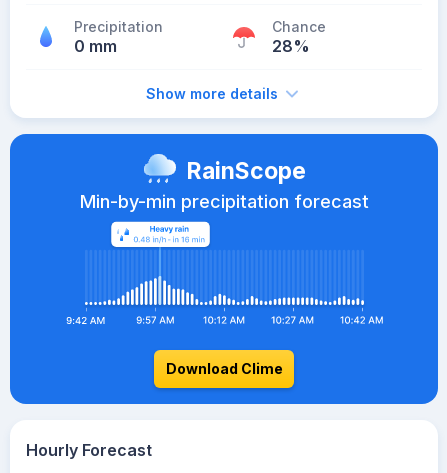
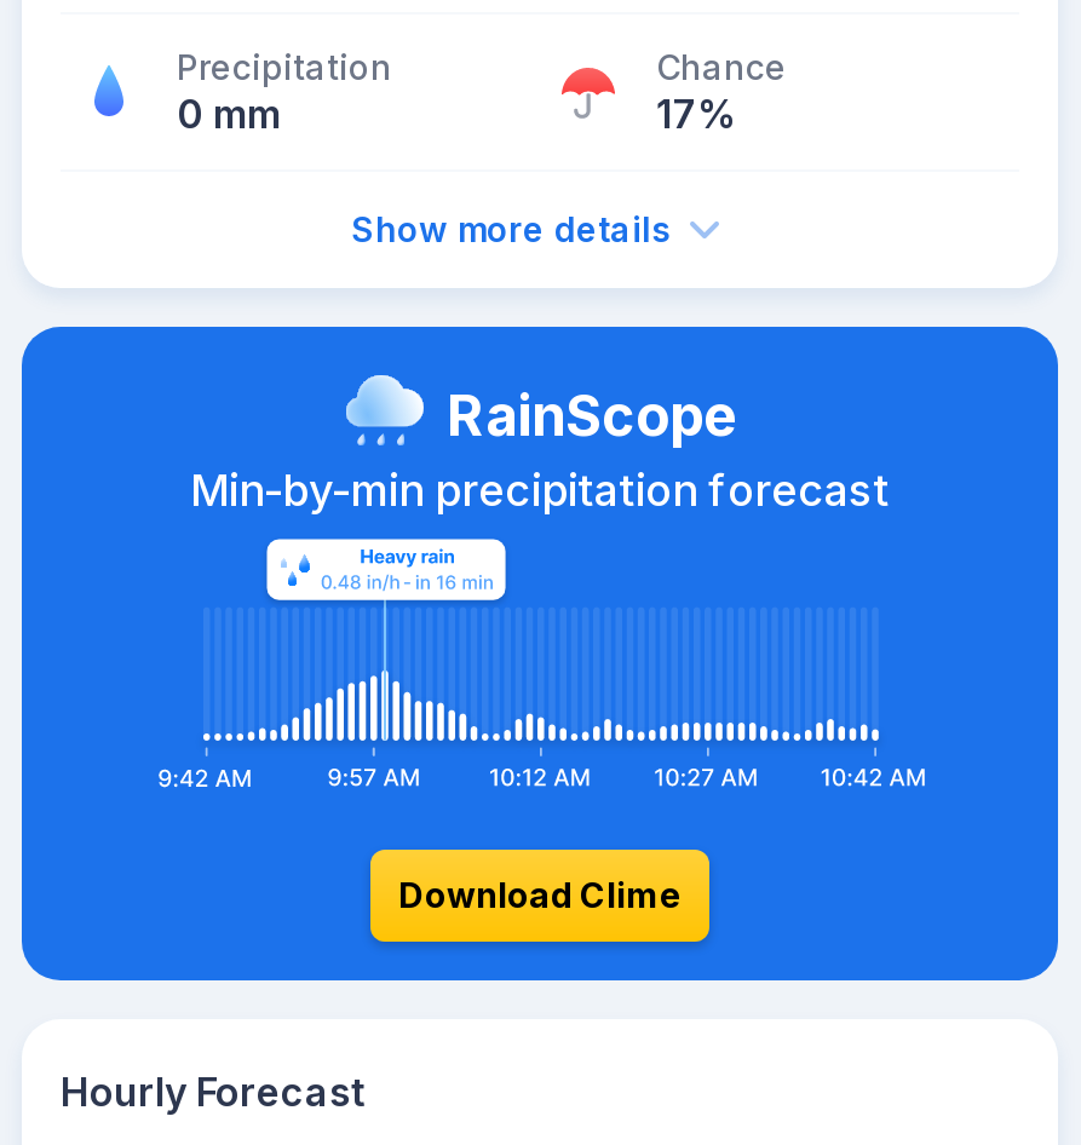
[272,36,310,56] 28% -> [656,90,738,138] 17%

